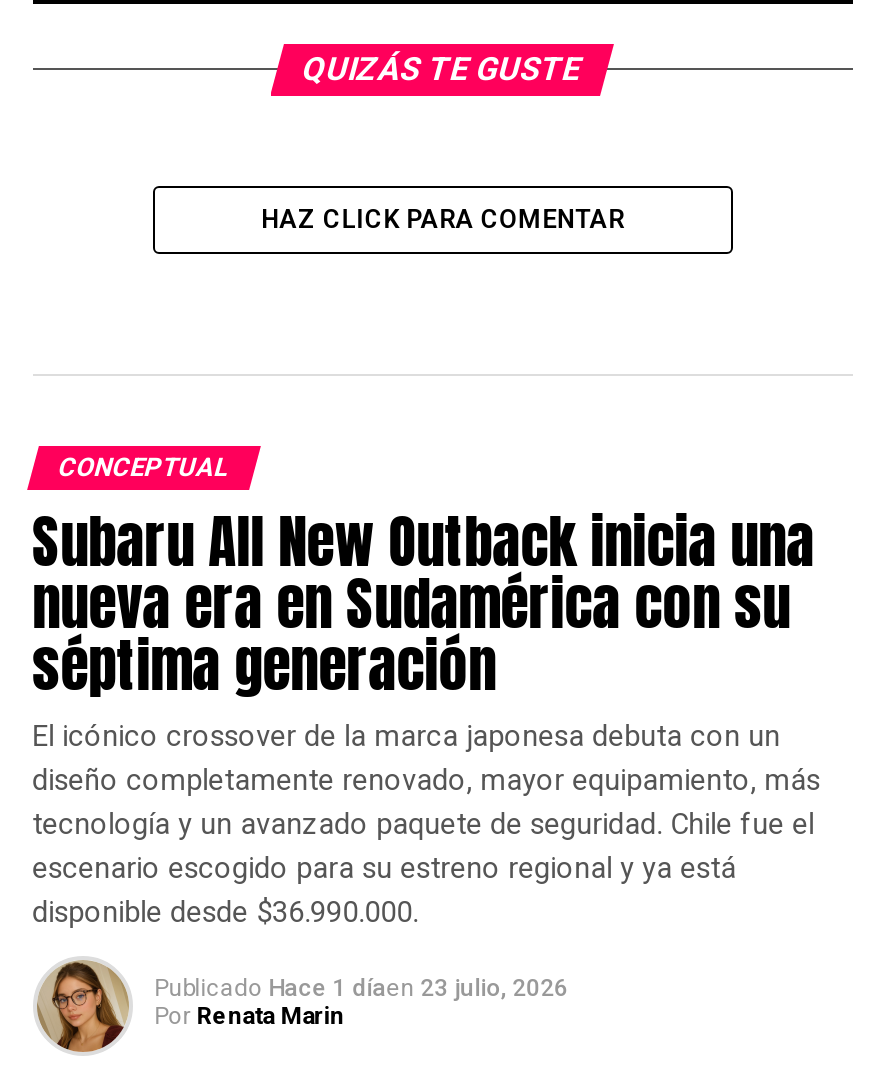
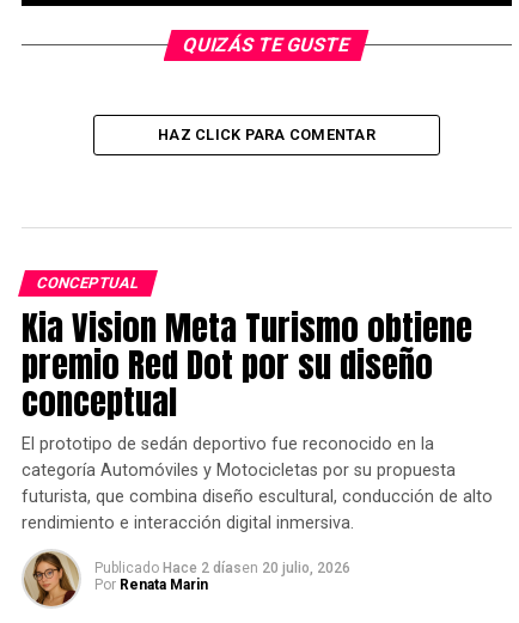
[32,497,820,929] Subaru All New Outback inicia una | nueva era en Sudamérica con su | séptima generación | El icónico crossover de la marca japonesa debuta con un | diseño completamente renovado, mayor equipamiento, más | tecnología y un avanzado paquete de seguridad. Chile fue el | escenario escogido para su estreno regional y ya está | disponible desde $36.990.000. -> [21,301,492,533] Kia Vision Meta Turismo obtiene | premio Red Dot por su diseño | conceptual | El prototipo de sedán deportivo fue reconocido en la | categoría Automóviles y Motocicletas por su propuesta | futurista, que combina diseño escultural, conducción de alto | rendimiento e interacción digital inmersiva.
[154,973,568,1001] Publicado Hace 1 díaen 23 julio, 2026 -> [94,559,350,576] Publicado Hace 2 díasen 20 julio, 2026

